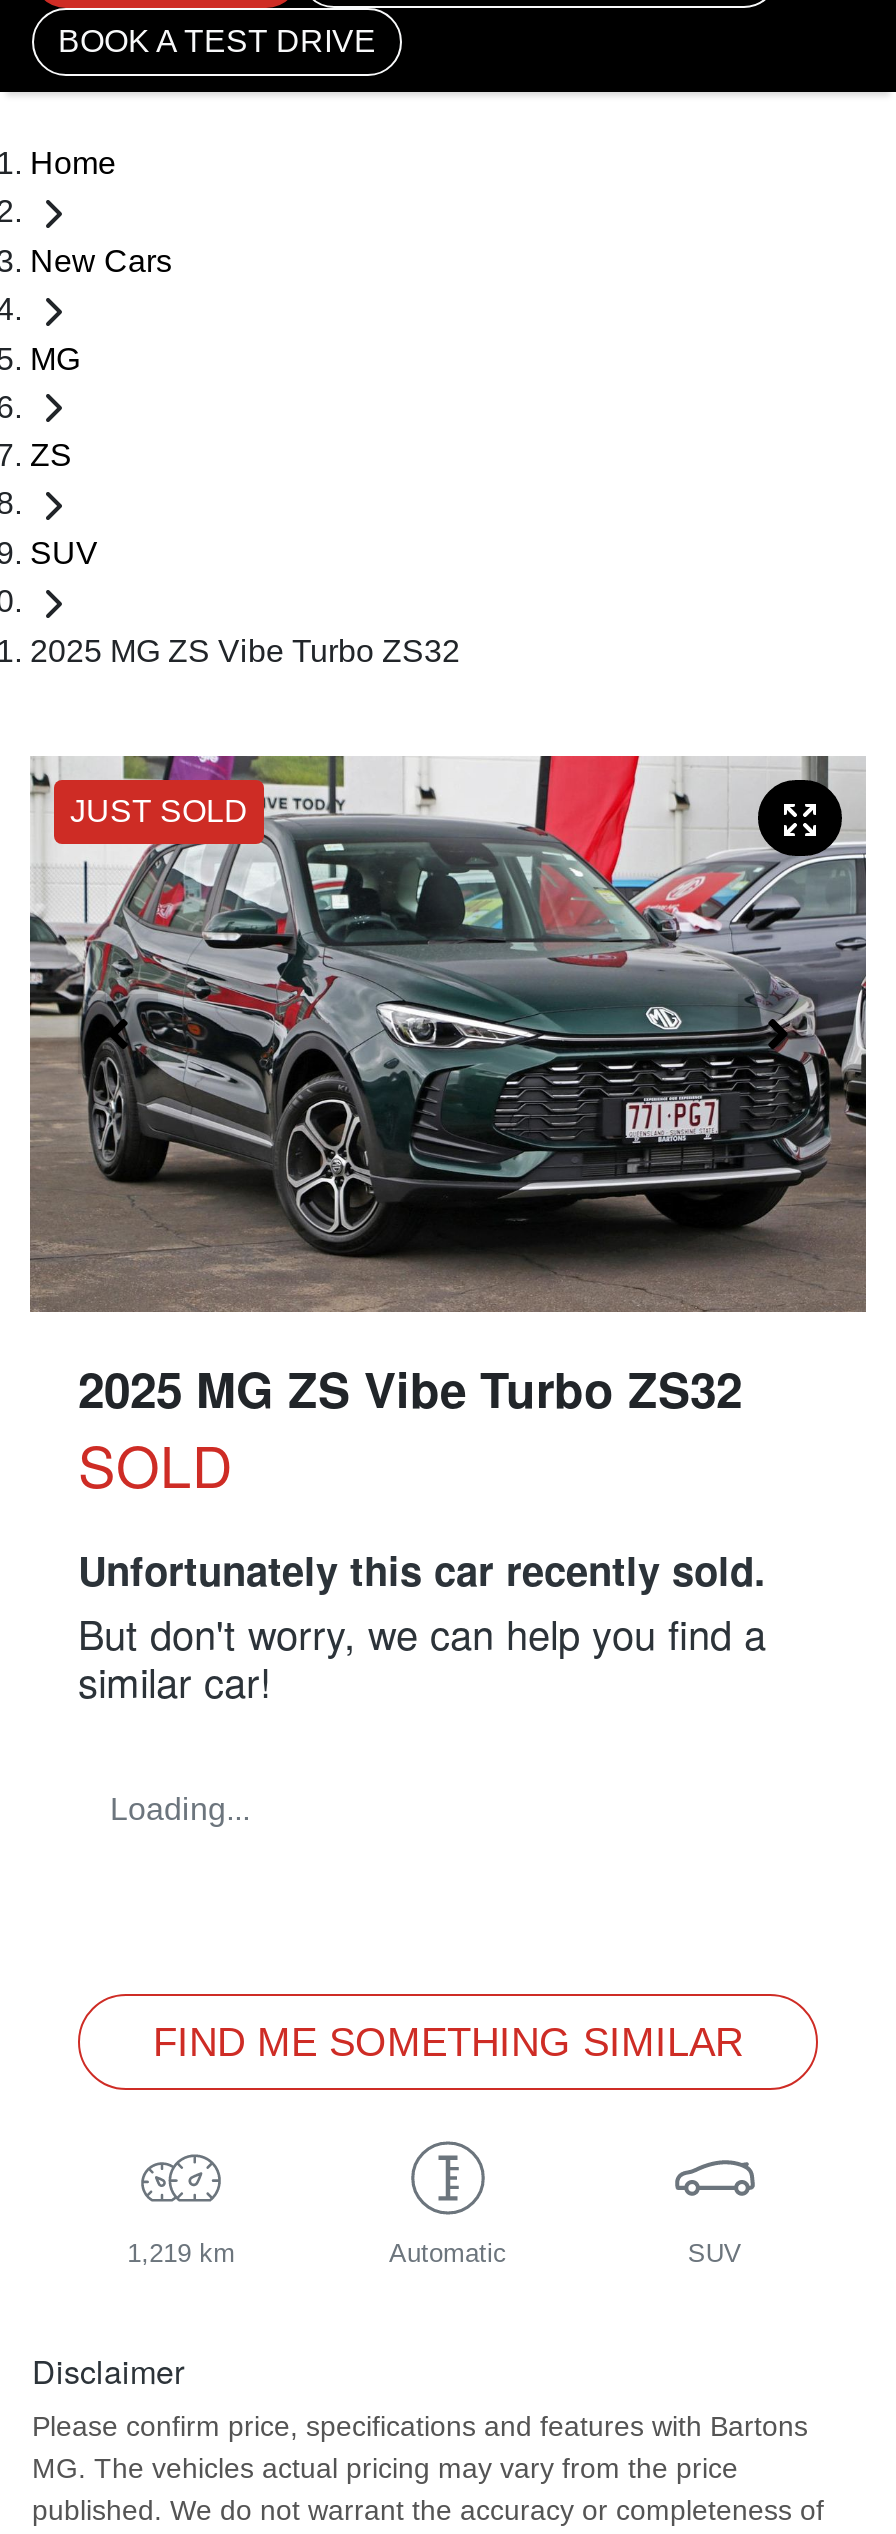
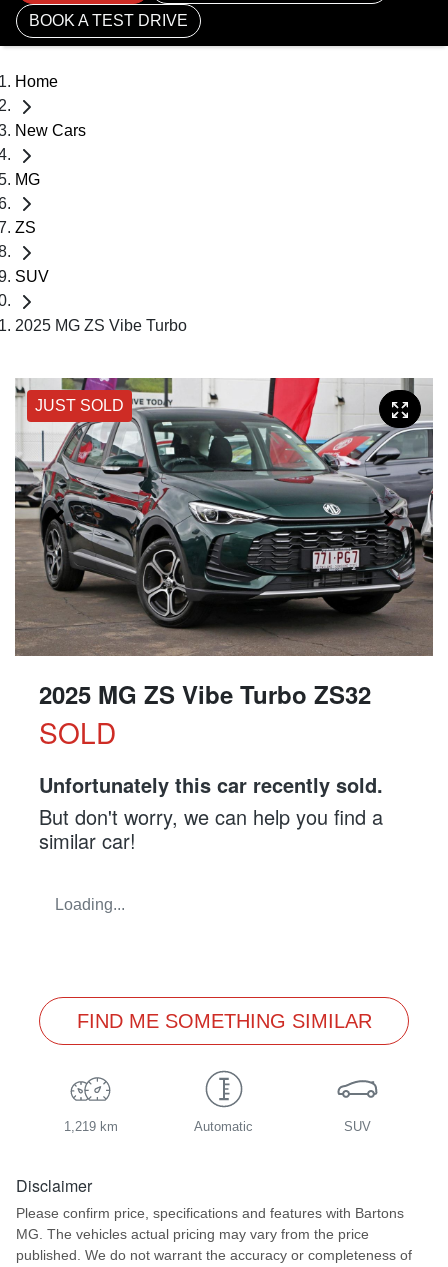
[30,634,460,668] 2025 MG ZS Vibe Turbo ZS32 -> [15,317,187,334] 2025 MG ZS Vibe Turbo

